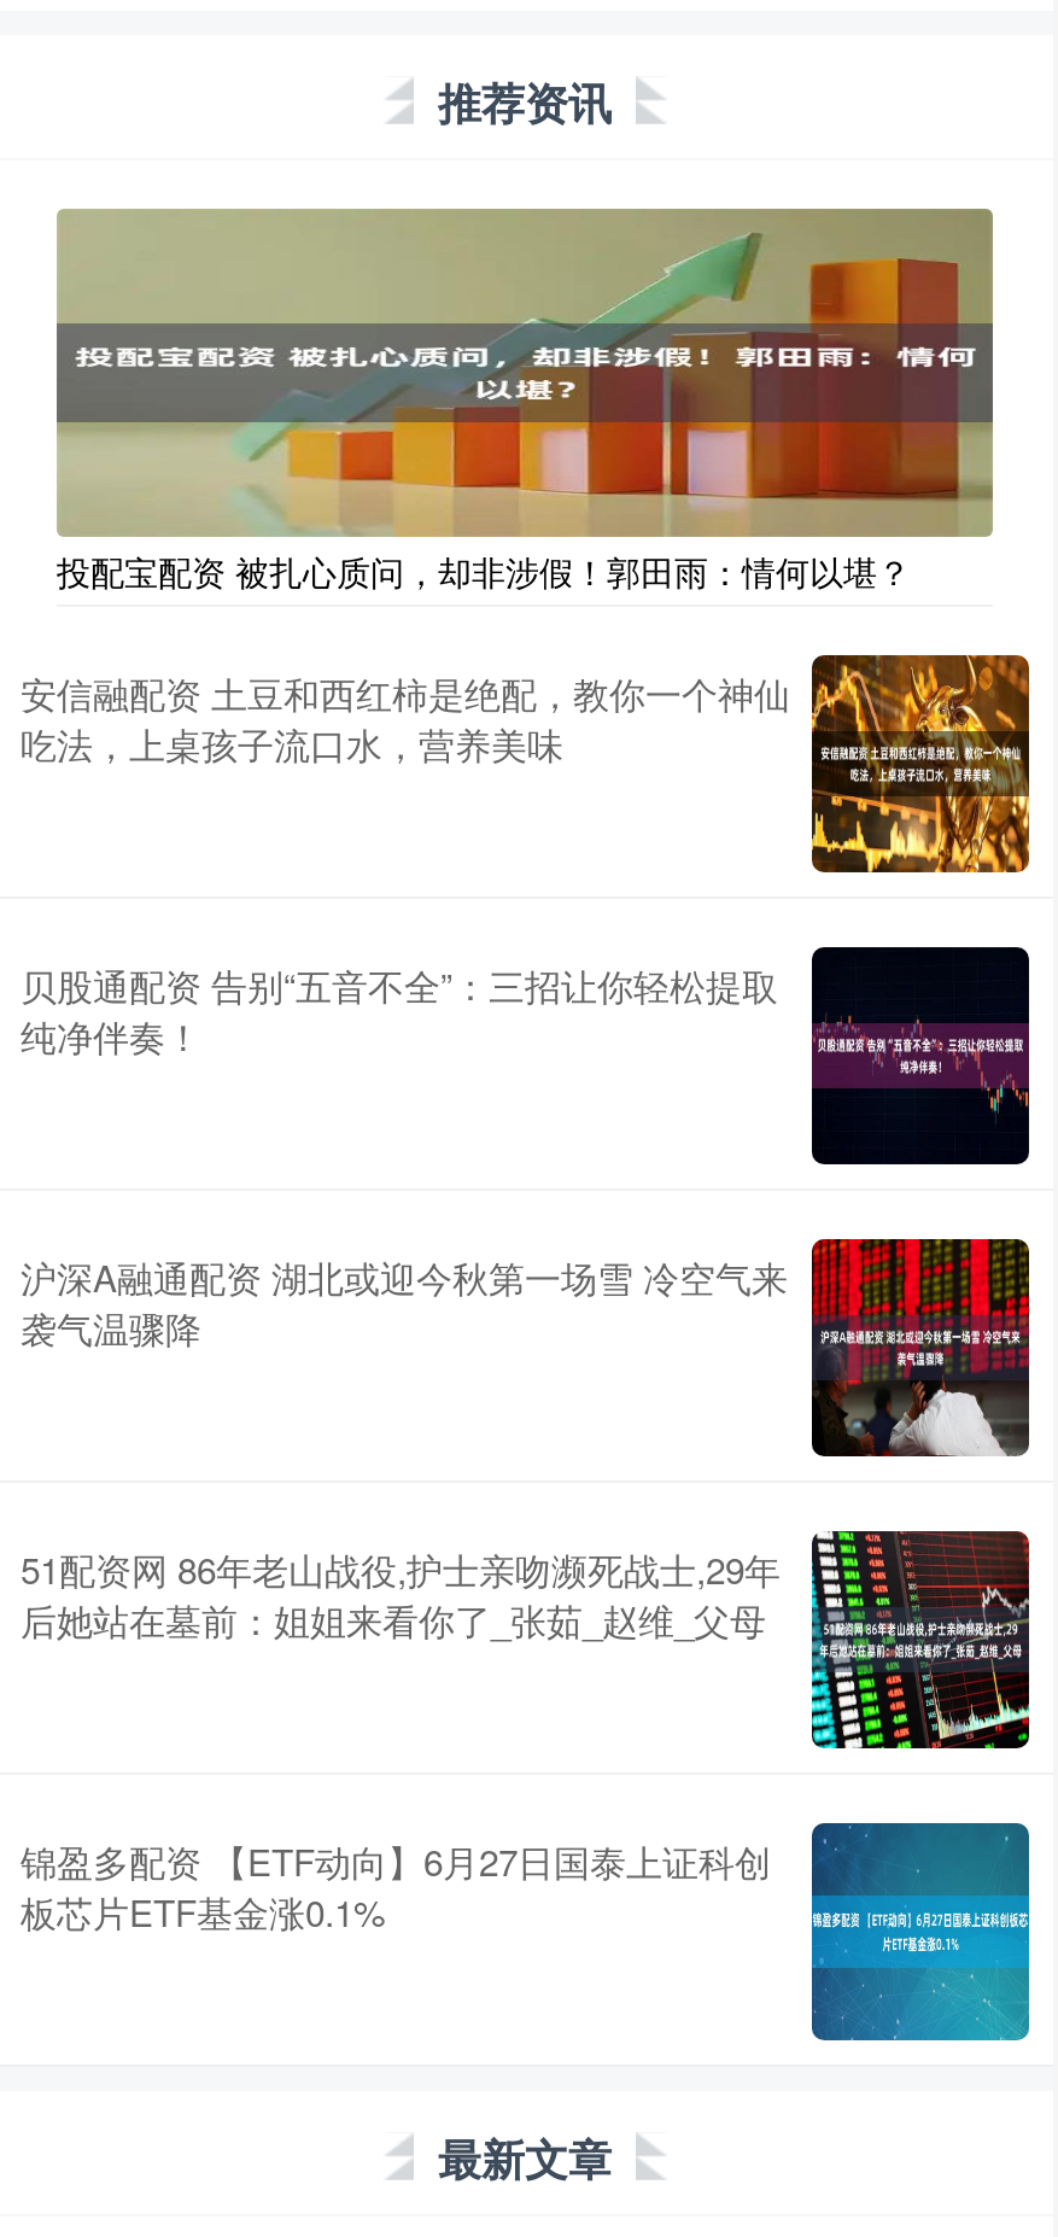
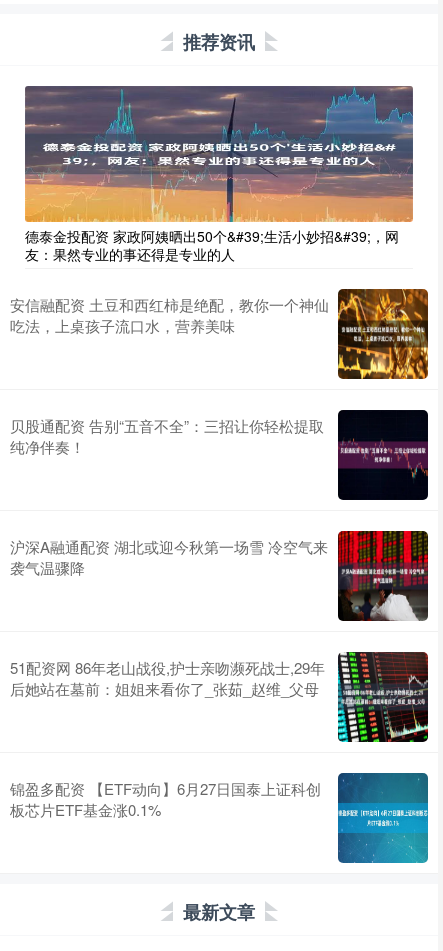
[57,209,993,596] [image] | 投配宝配资 被扎心质问，却非涉假！郭田雨：情何以堪？ -> [25,85,413,264] [image] | 德泰金投配资 家政阿姨晒出50个&#39;生活小妙招&#39;，网 | 友：果然专业的事还得是专业的人

